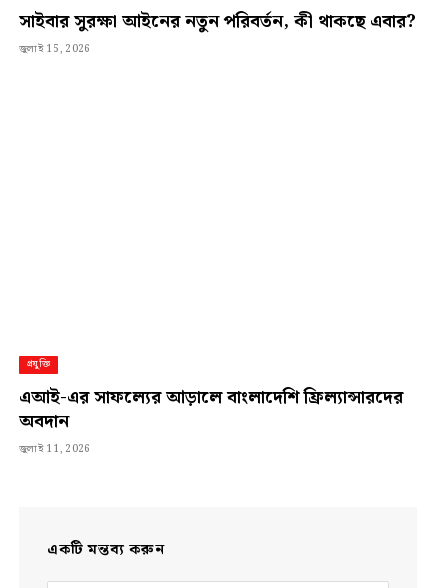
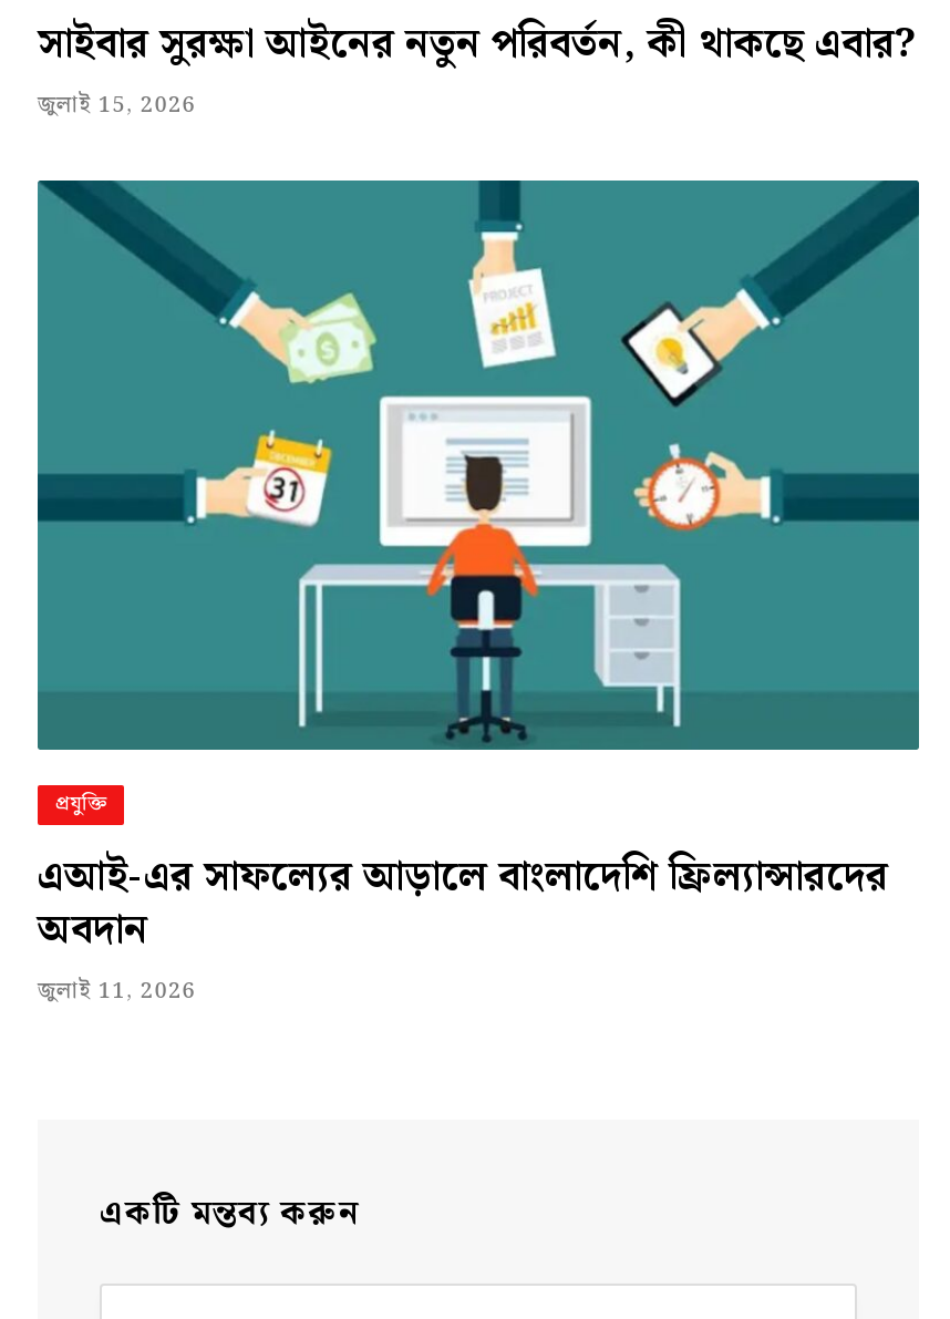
none -> [35,178,921,752] [image]

